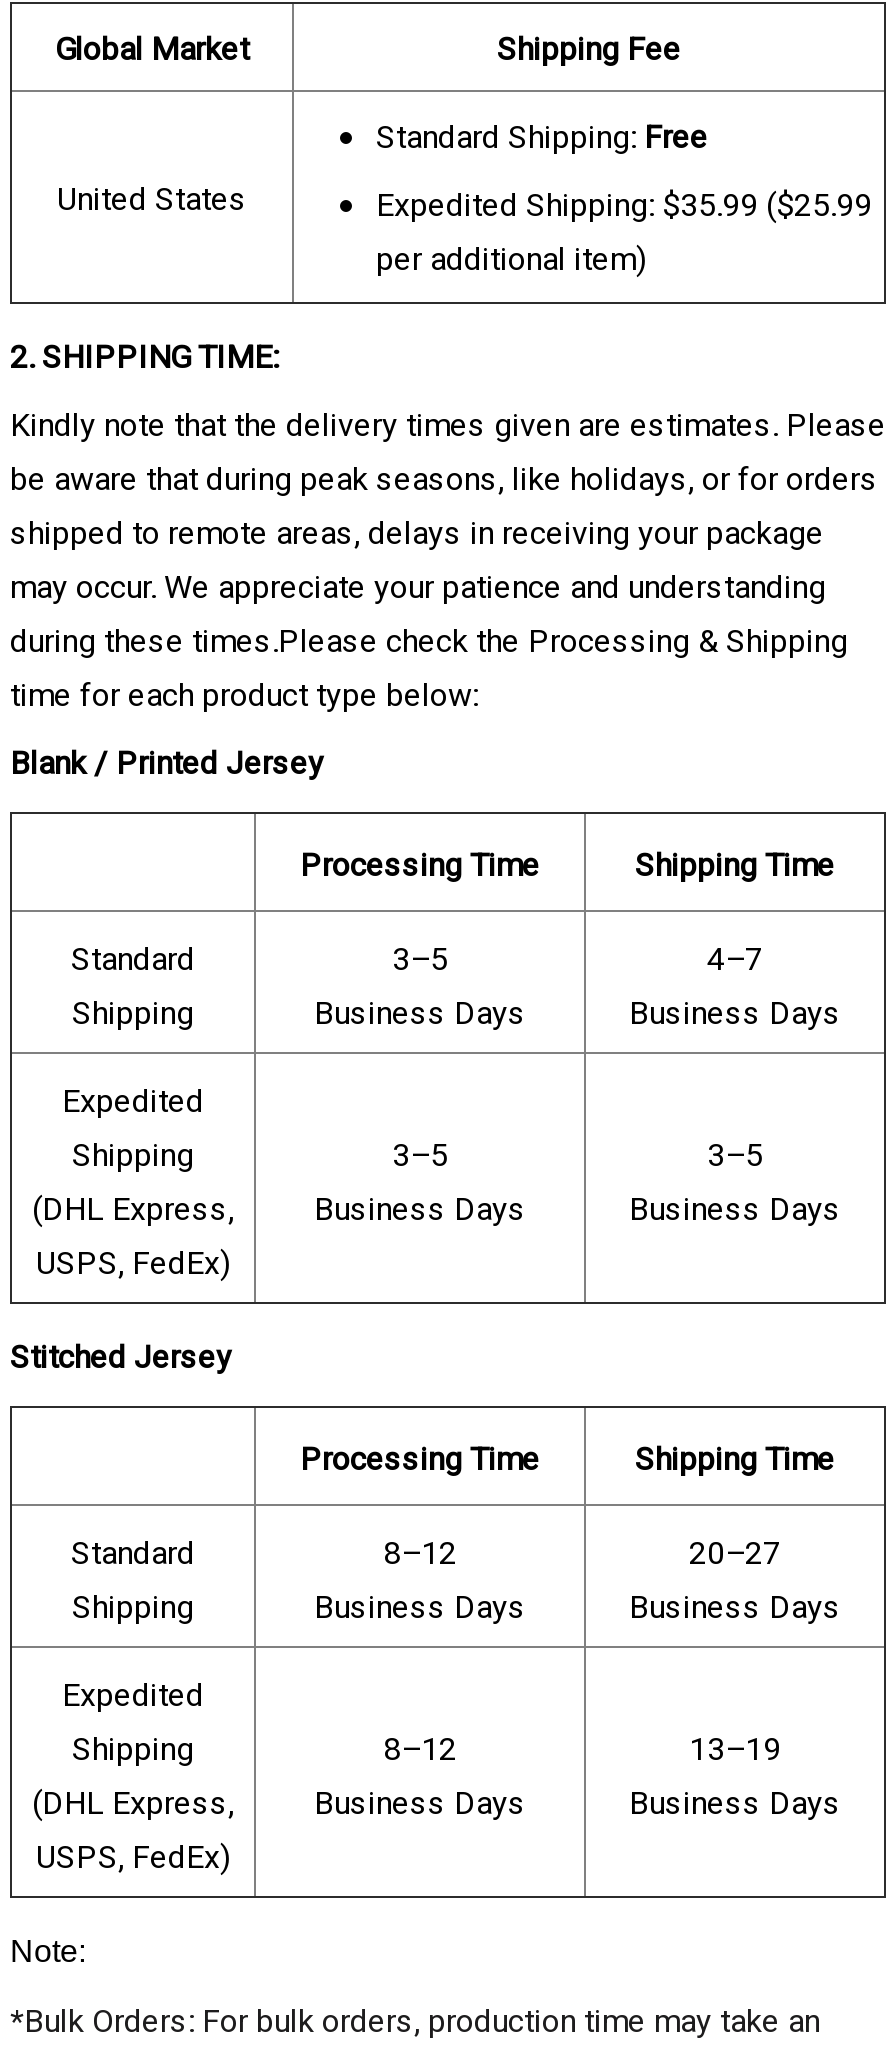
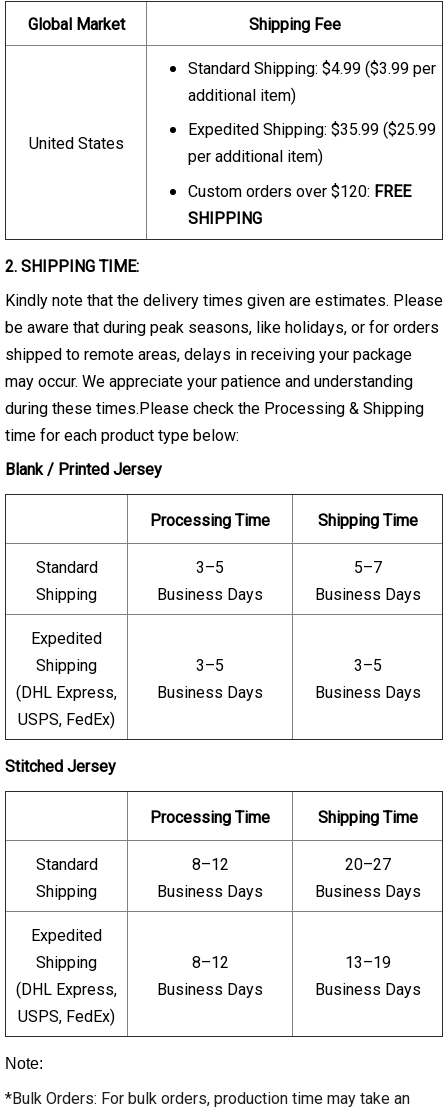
[376,119,708,157] Standard Shipping: Free -> [188,59,436,105] Standard Shipping: $4.99 ($3.99 per | additional item)
none -> [188,182,411,228] Custom orders over $120: FREE | SHIPPING
[707,939,763,977] 4–7 -> [353,558,381,577] 5–7

